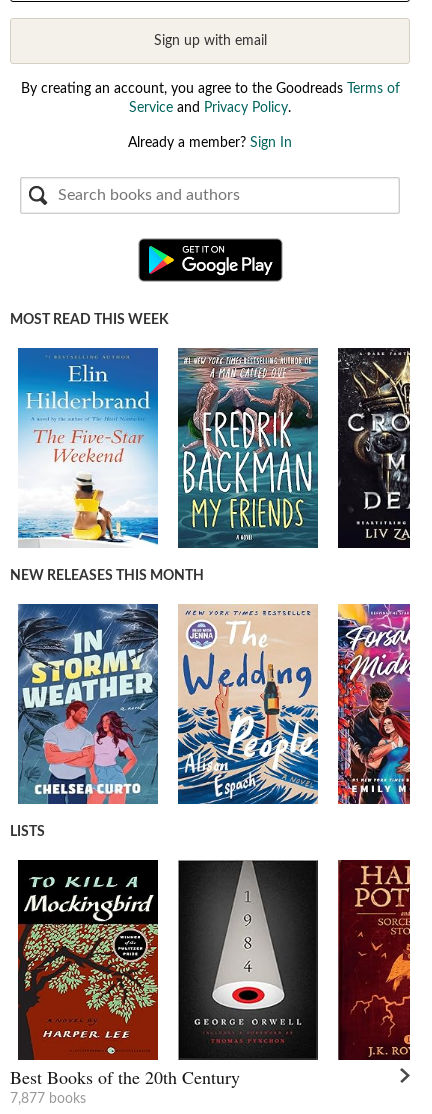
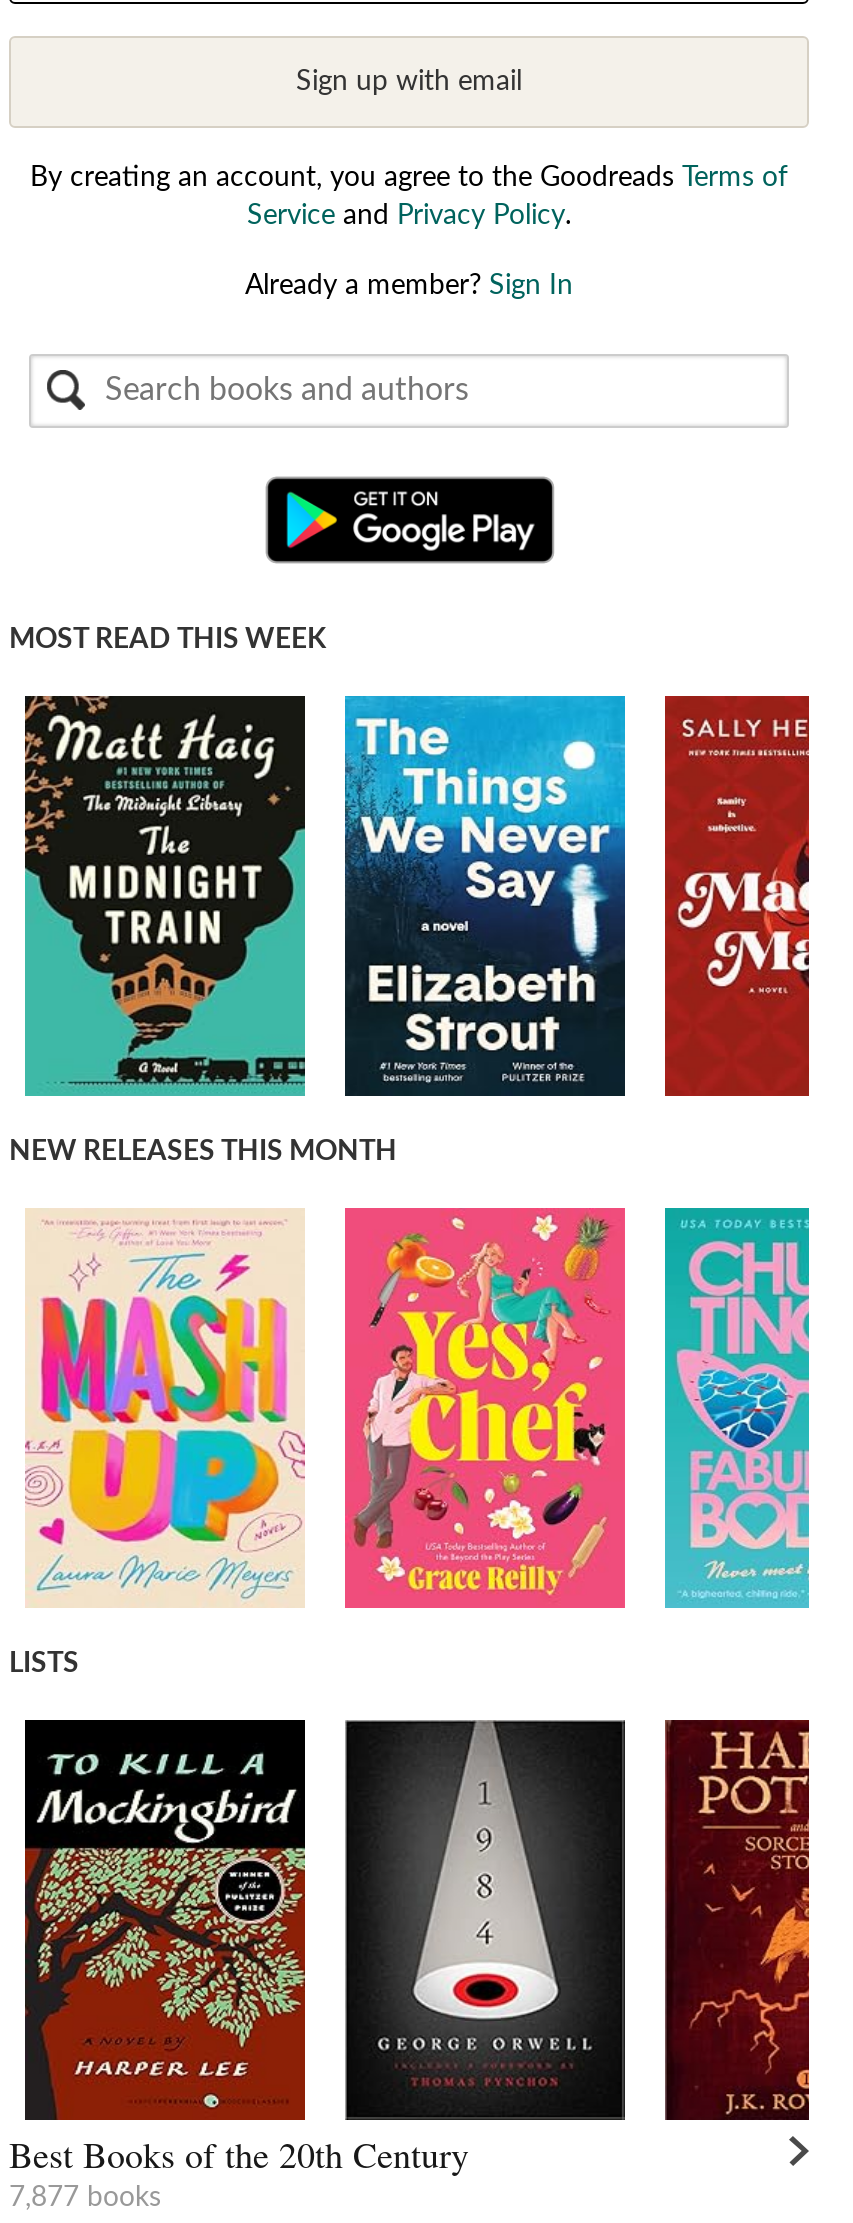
[17,347,159,548] [image] -> [23,694,307,1098] [image]
[177,347,319,548] [image] -> [343,694,627,1096] [image]
[337,347,411,549] [image] -> [663,694,811,1098] [image]
[17,603,159,805] [image] -> [25,1208,307,1608] [image]
[177,605,319,805] [image] -> [343,1208,627,1610] [image]
[337,603,411,805] [image] -> [663,1206,811,1610] [image]

